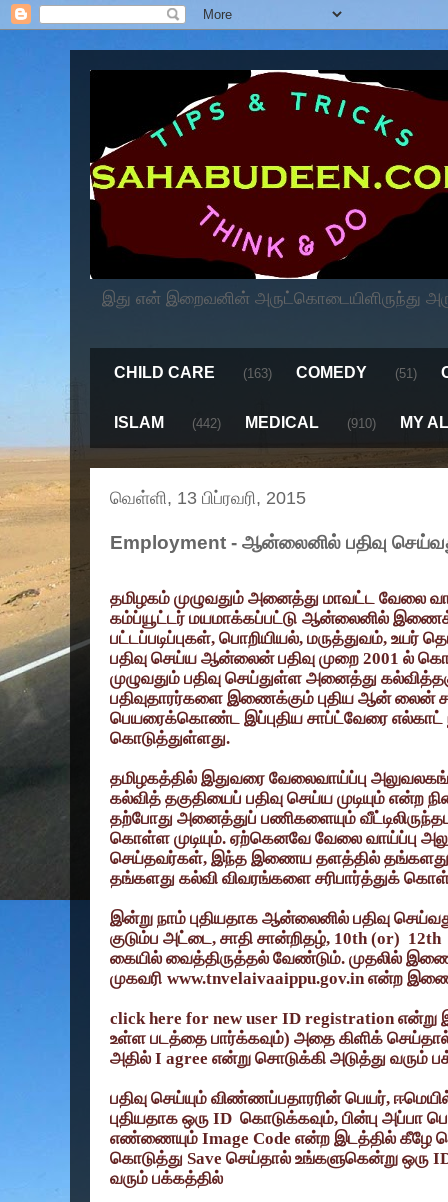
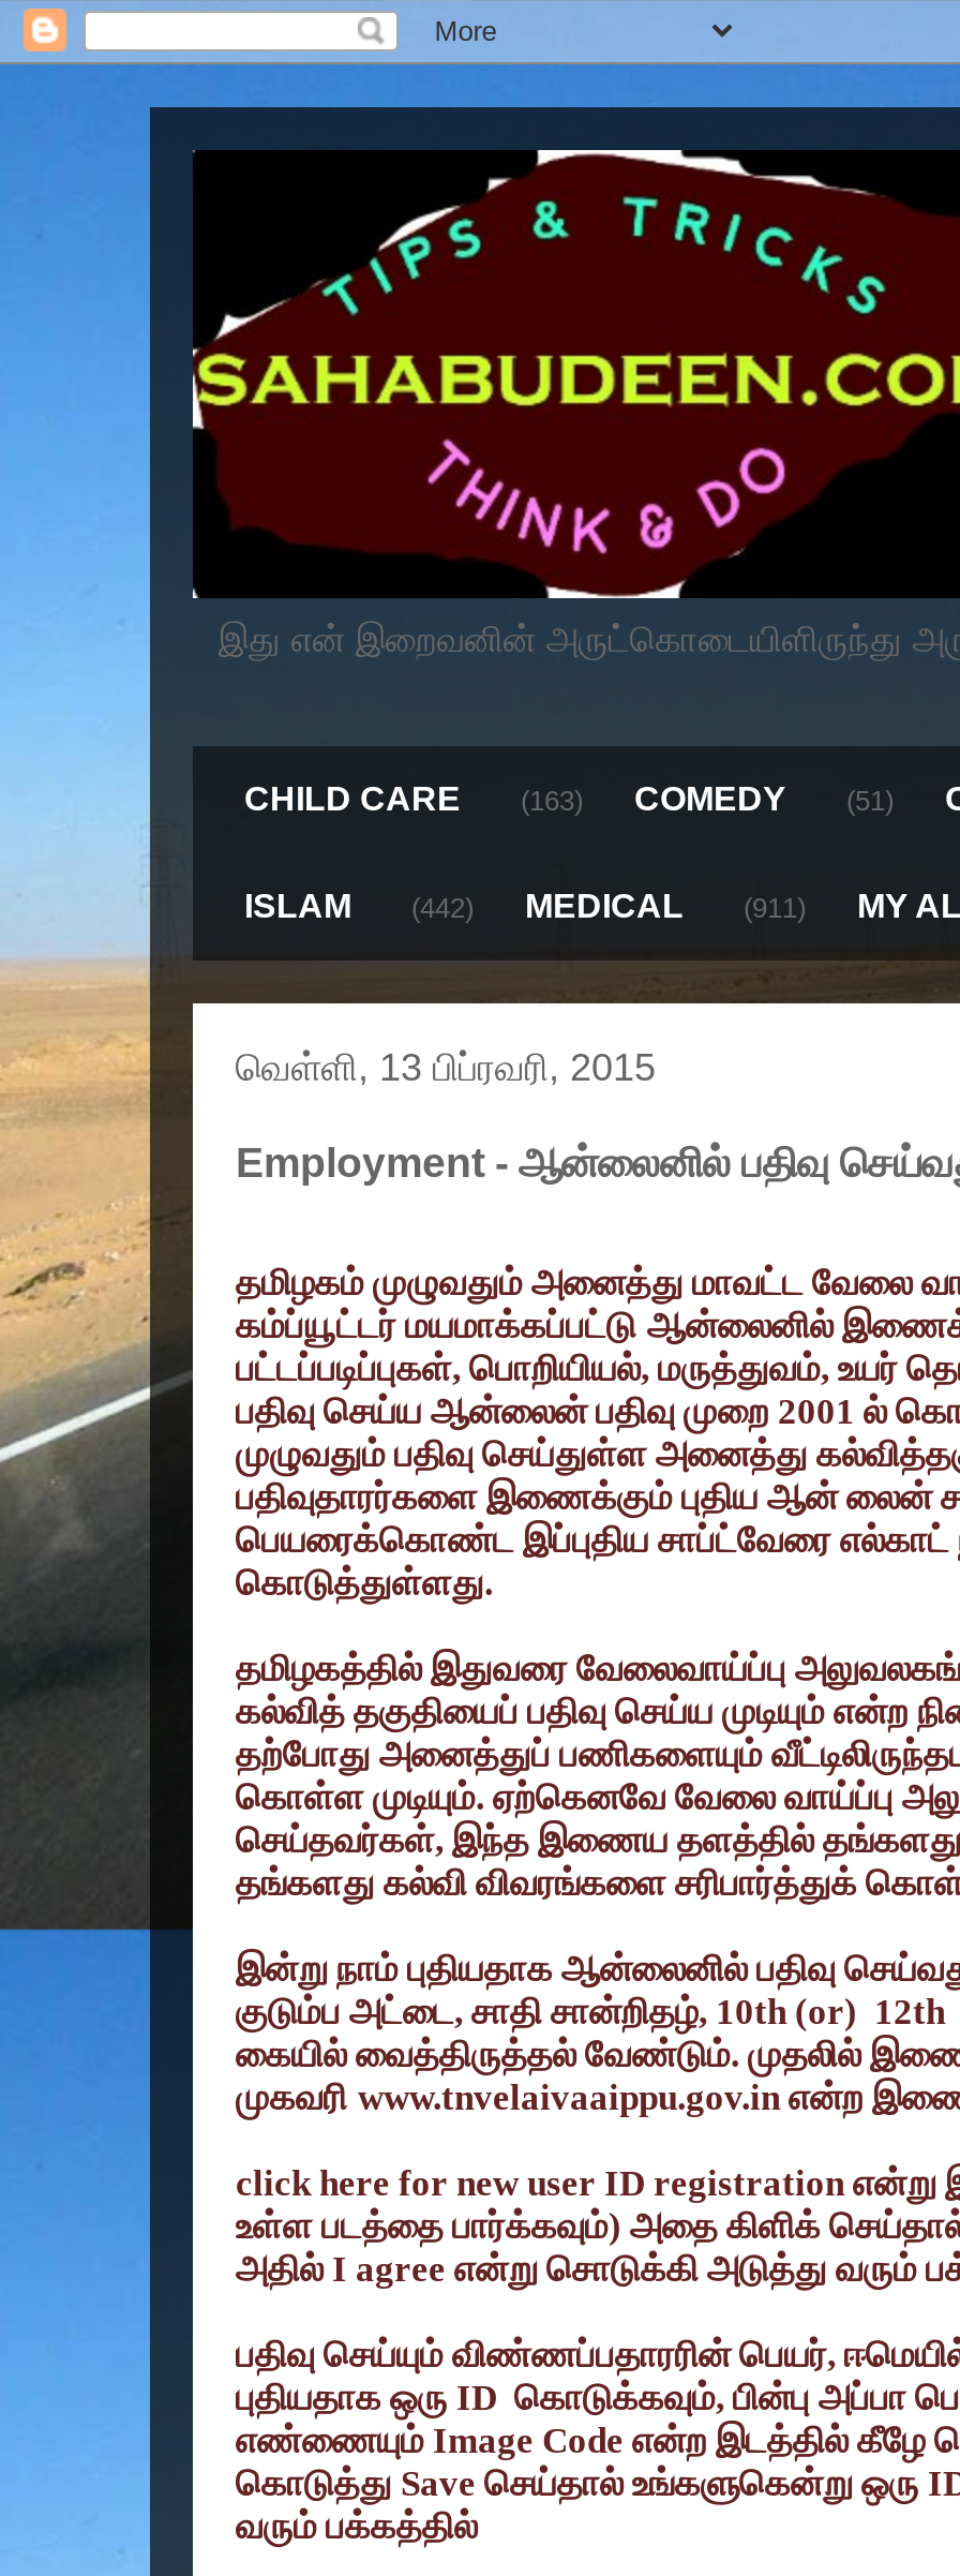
[347,416,376,431] (910) -> [744,893,806,925] (911)

